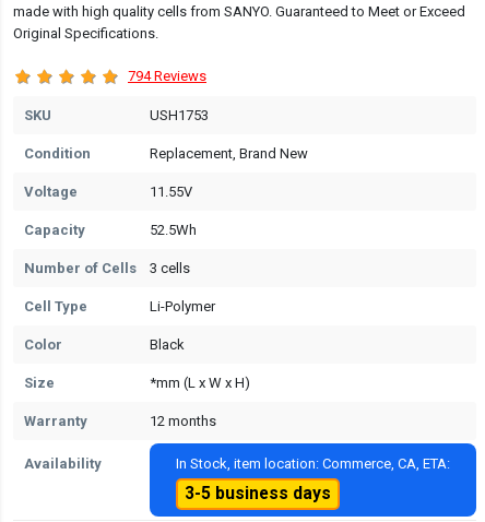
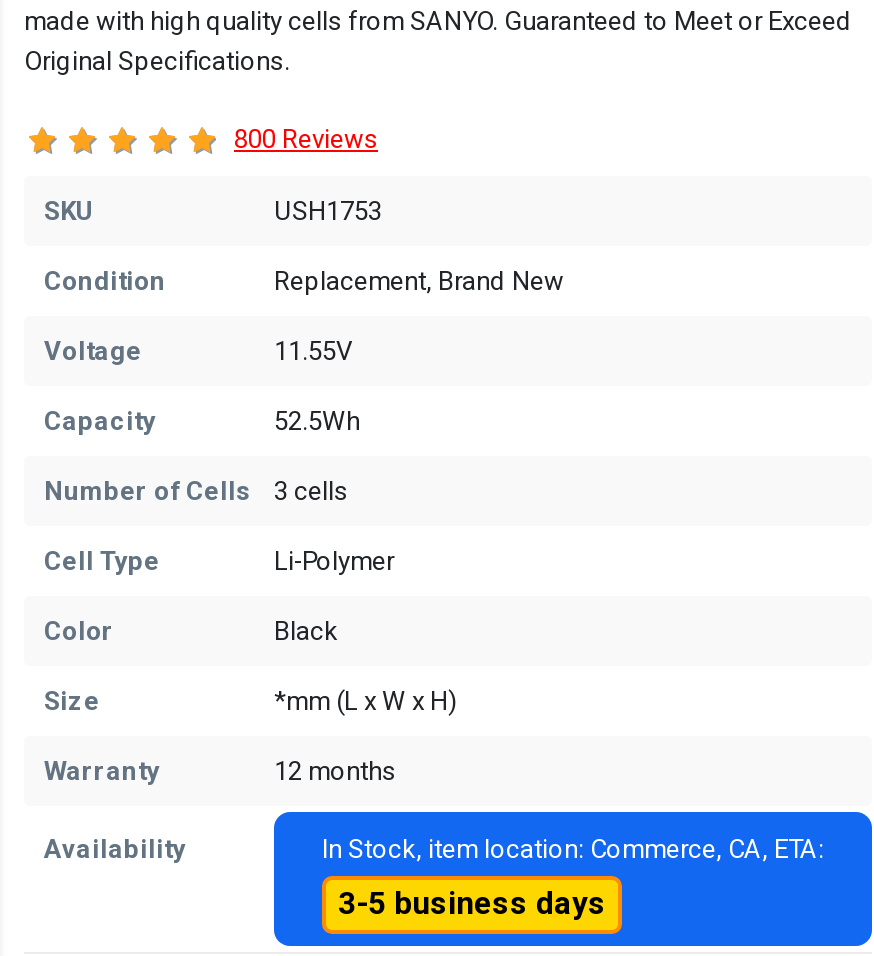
[128,68,206,84] 794 Reviews -> [234,124,378,154] 800 Reviews

